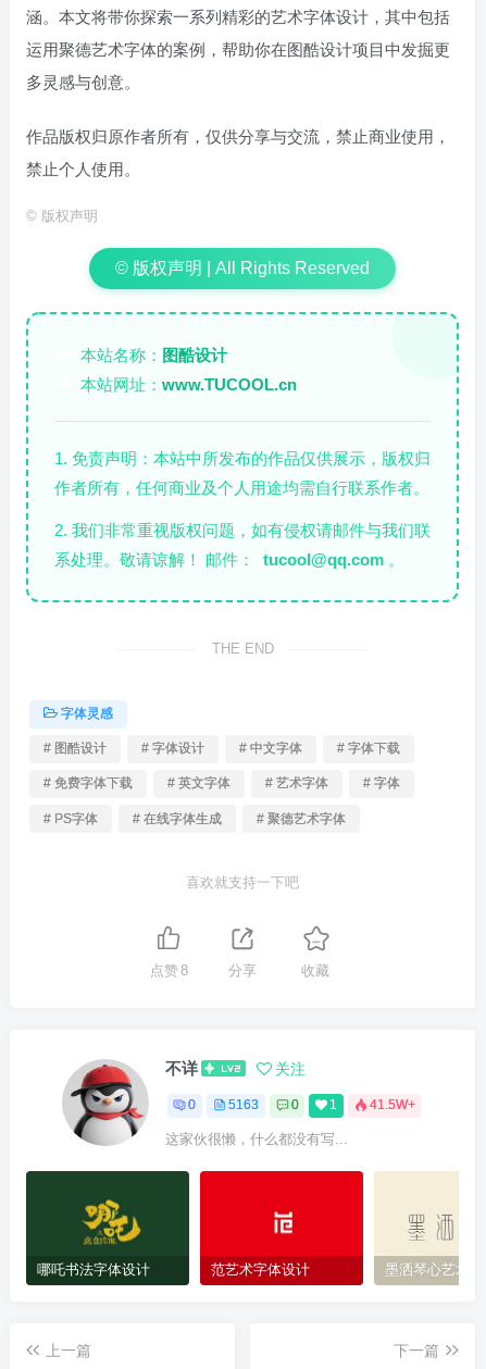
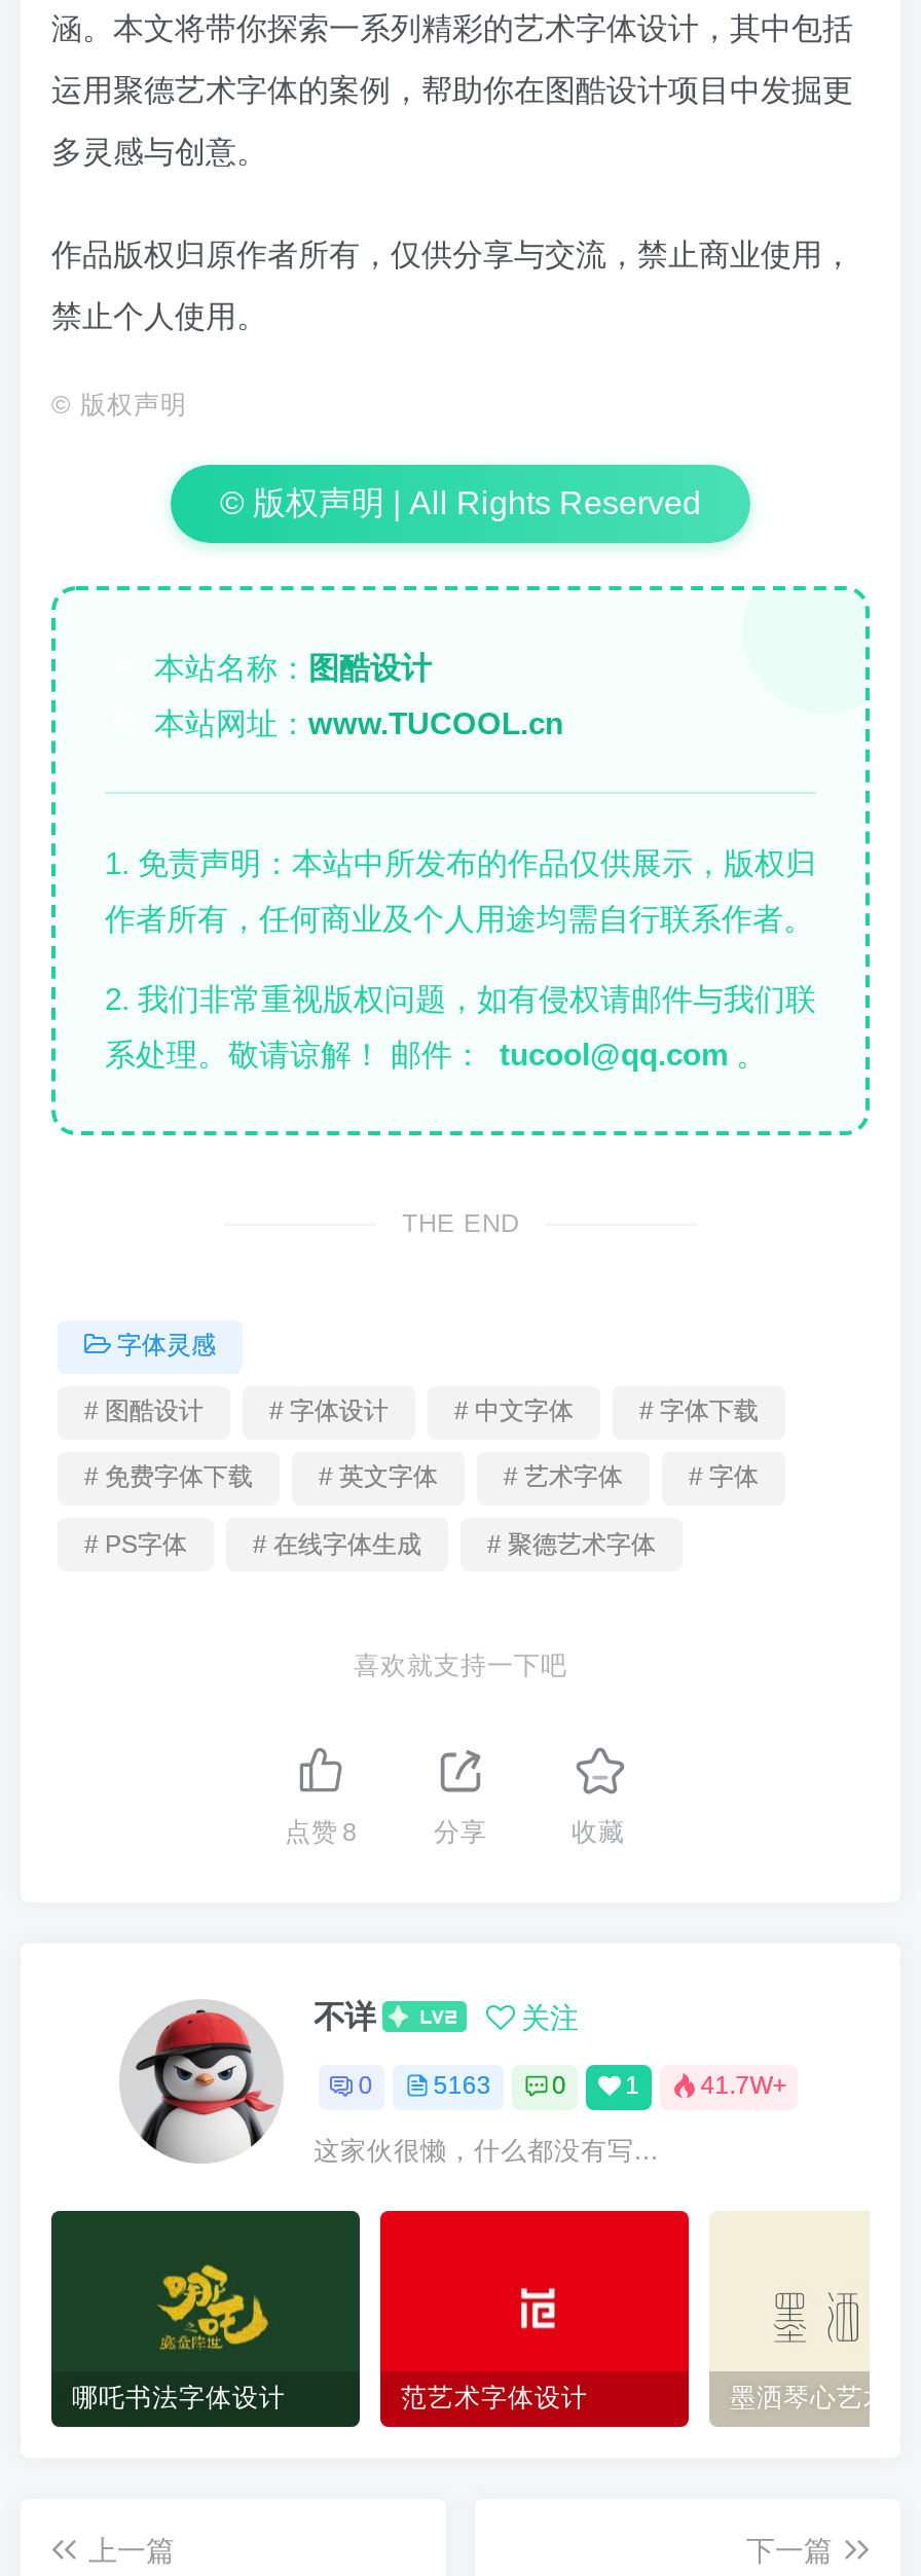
[369,1098,415,1113] 41.5W+ -> [700,2072,787,2101] 41.7W+

